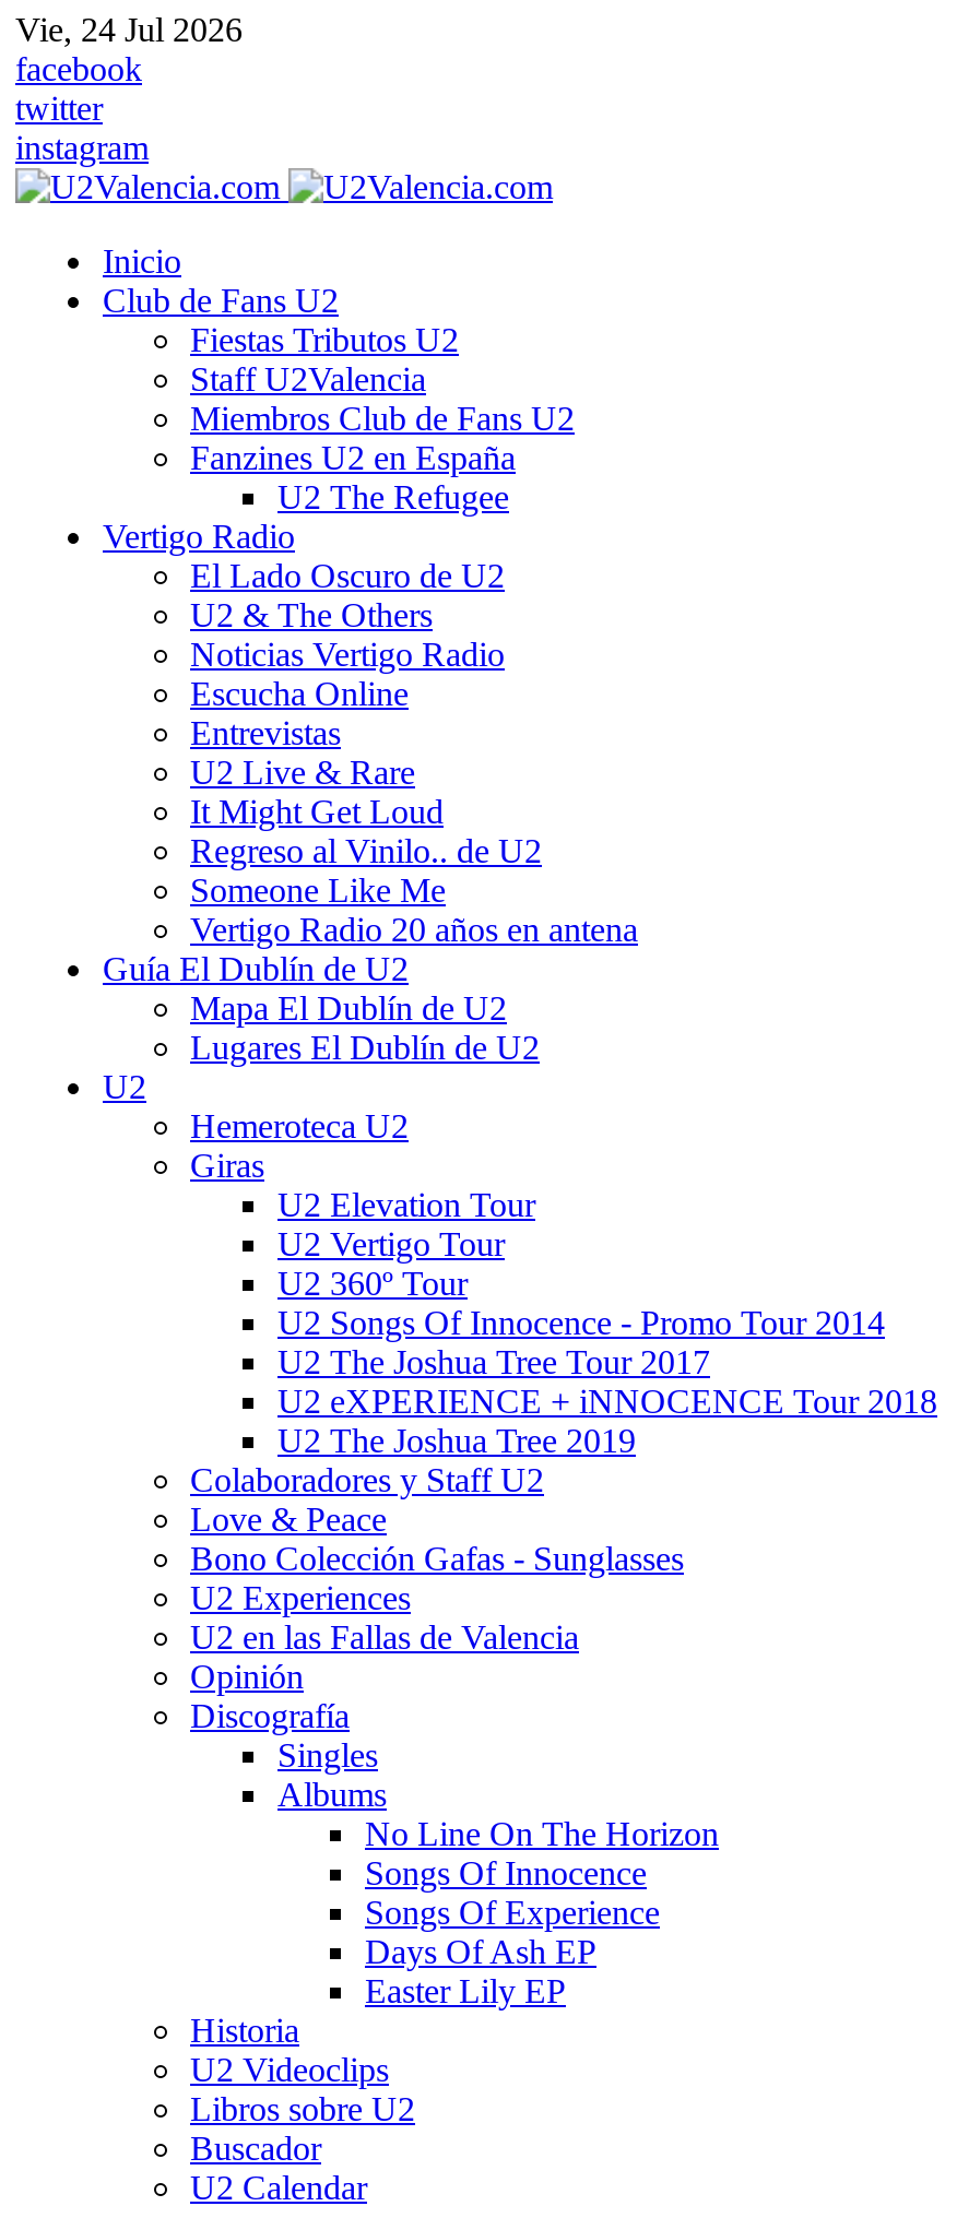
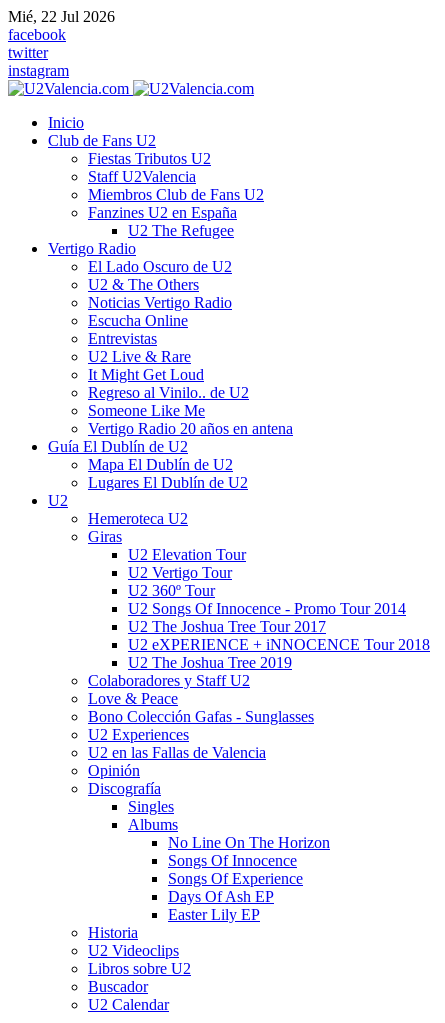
[15,11,243,48] Vie, 24 Jul 2026 -> [8,8,115,25] Mié, 22 Jul 2026

